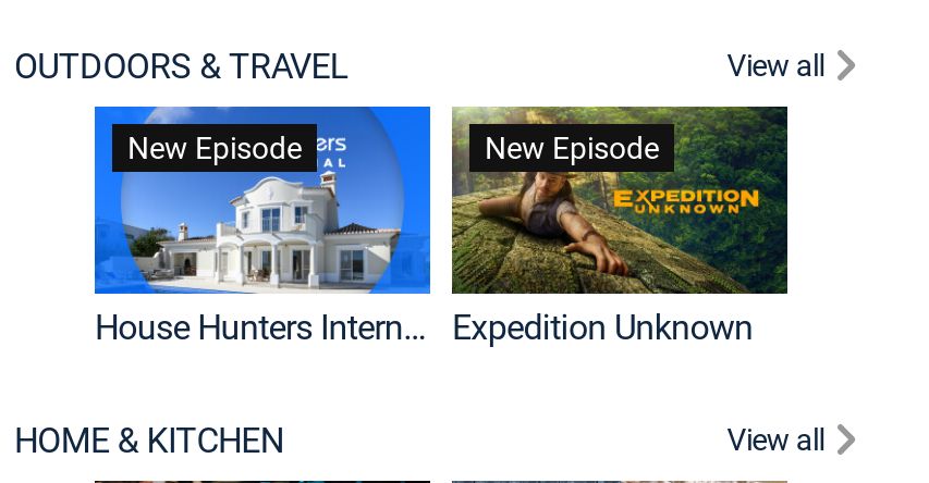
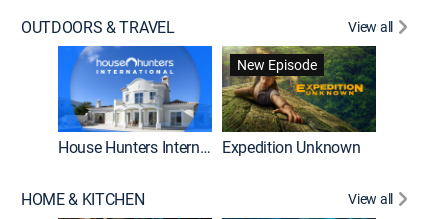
[127,125,302,167] New Episode -> none

